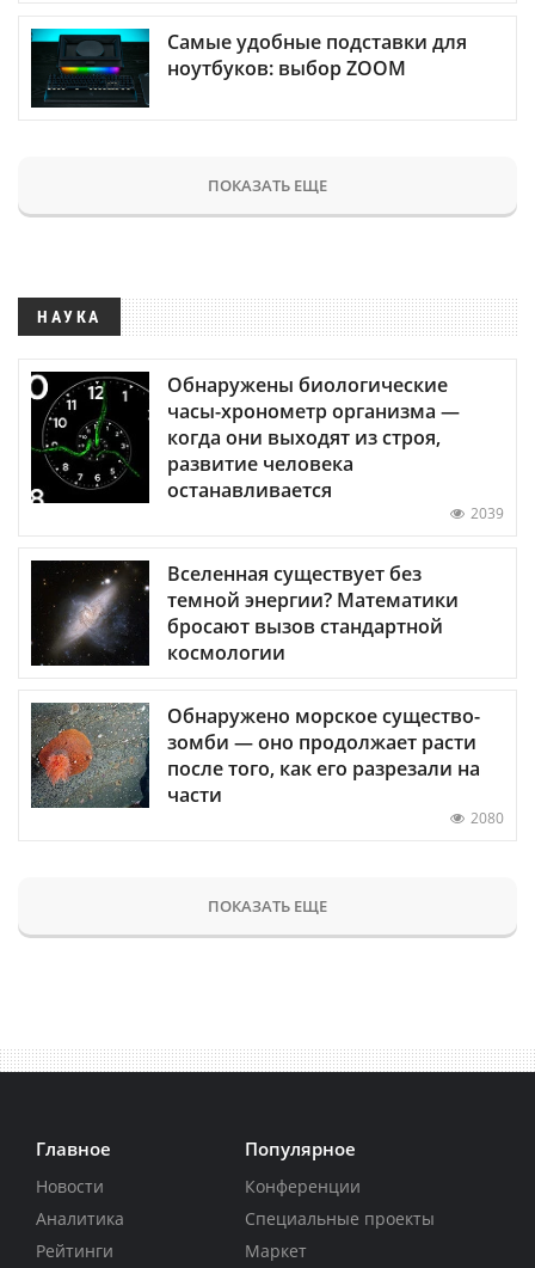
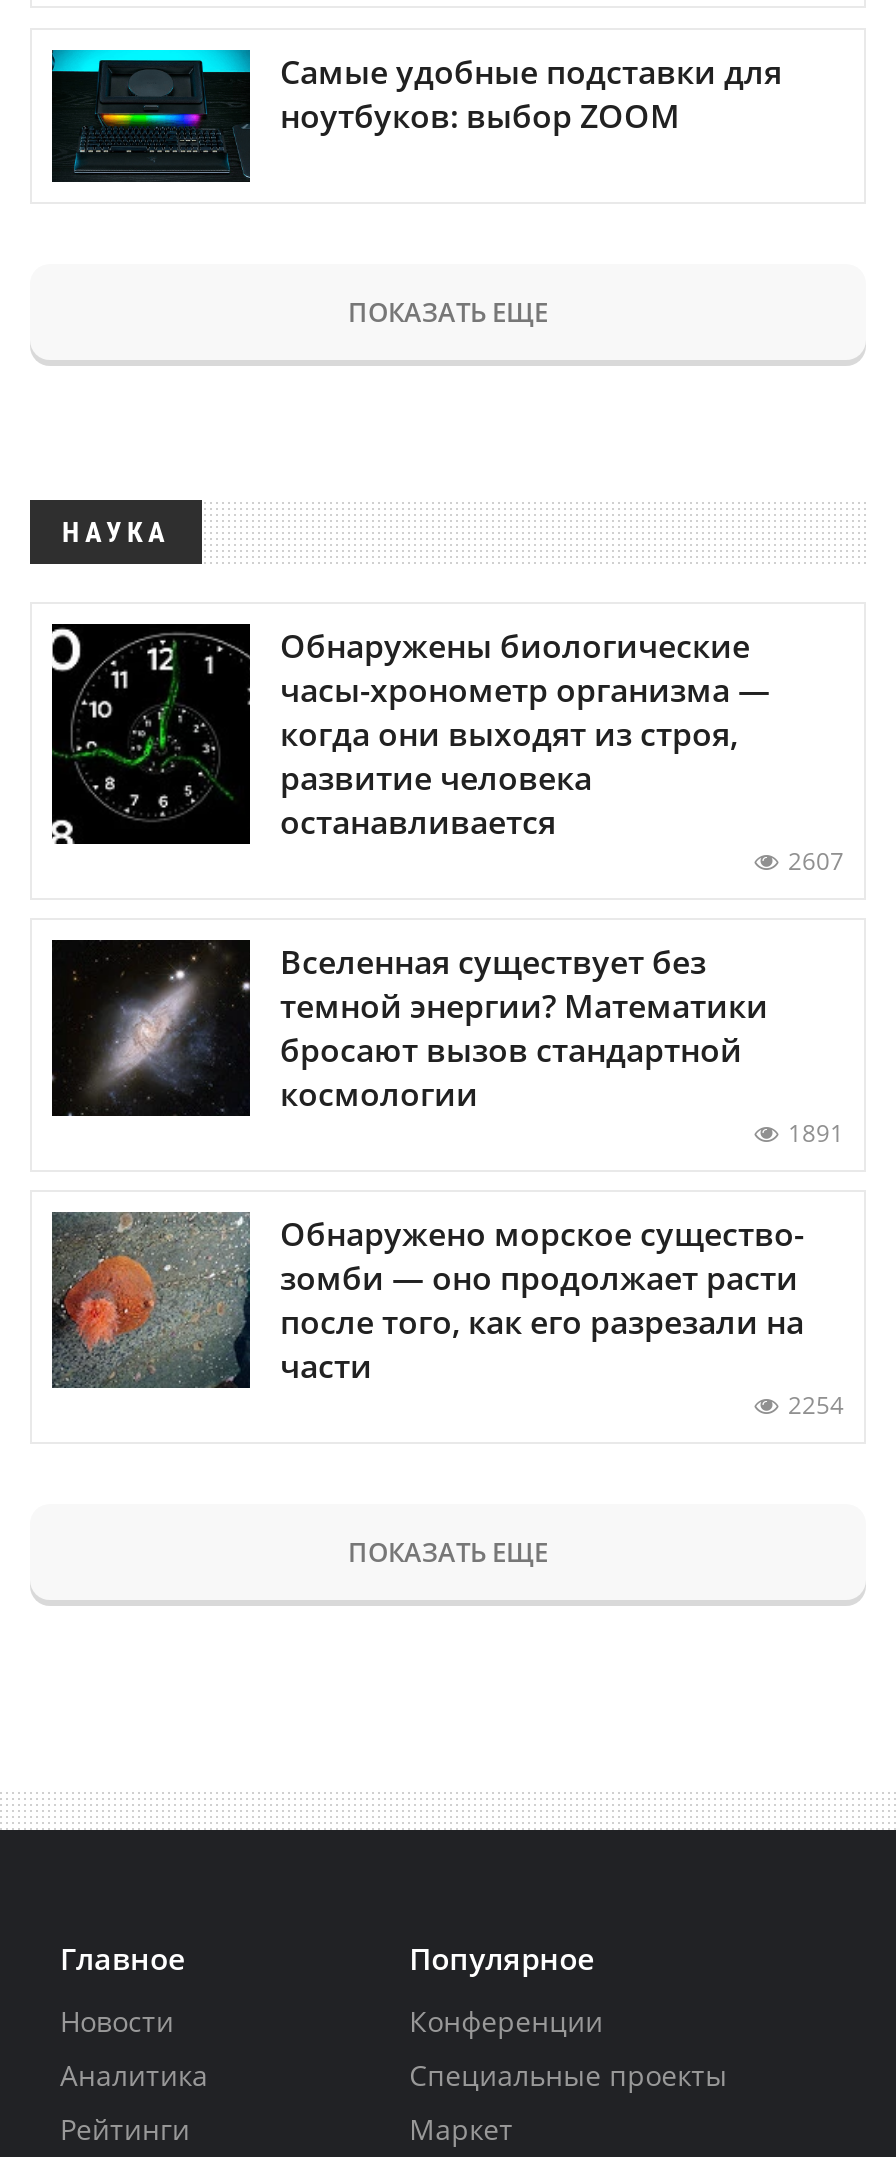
[471,503,504,523] 2039 -> [788,843,844,877] 2607
none -> [788,1116,844,1150] 1891
[471,808,504,828] 2080 -> [788,1388,844,1422] 2254

